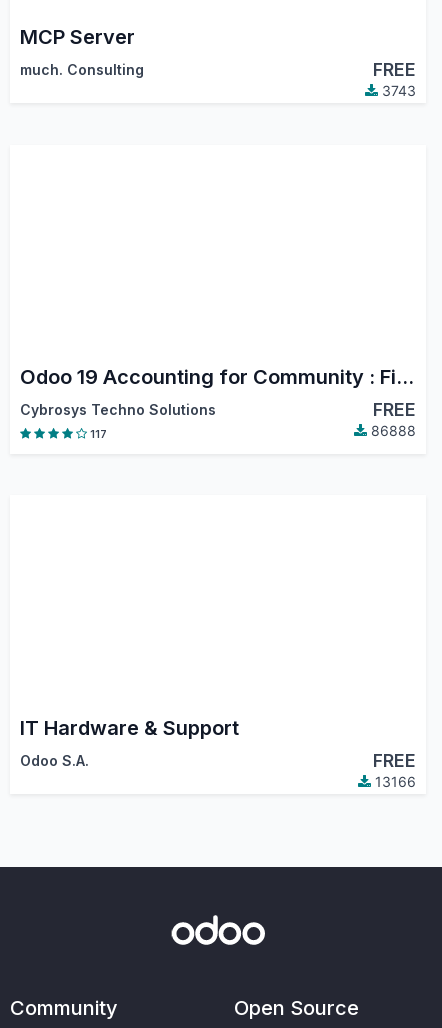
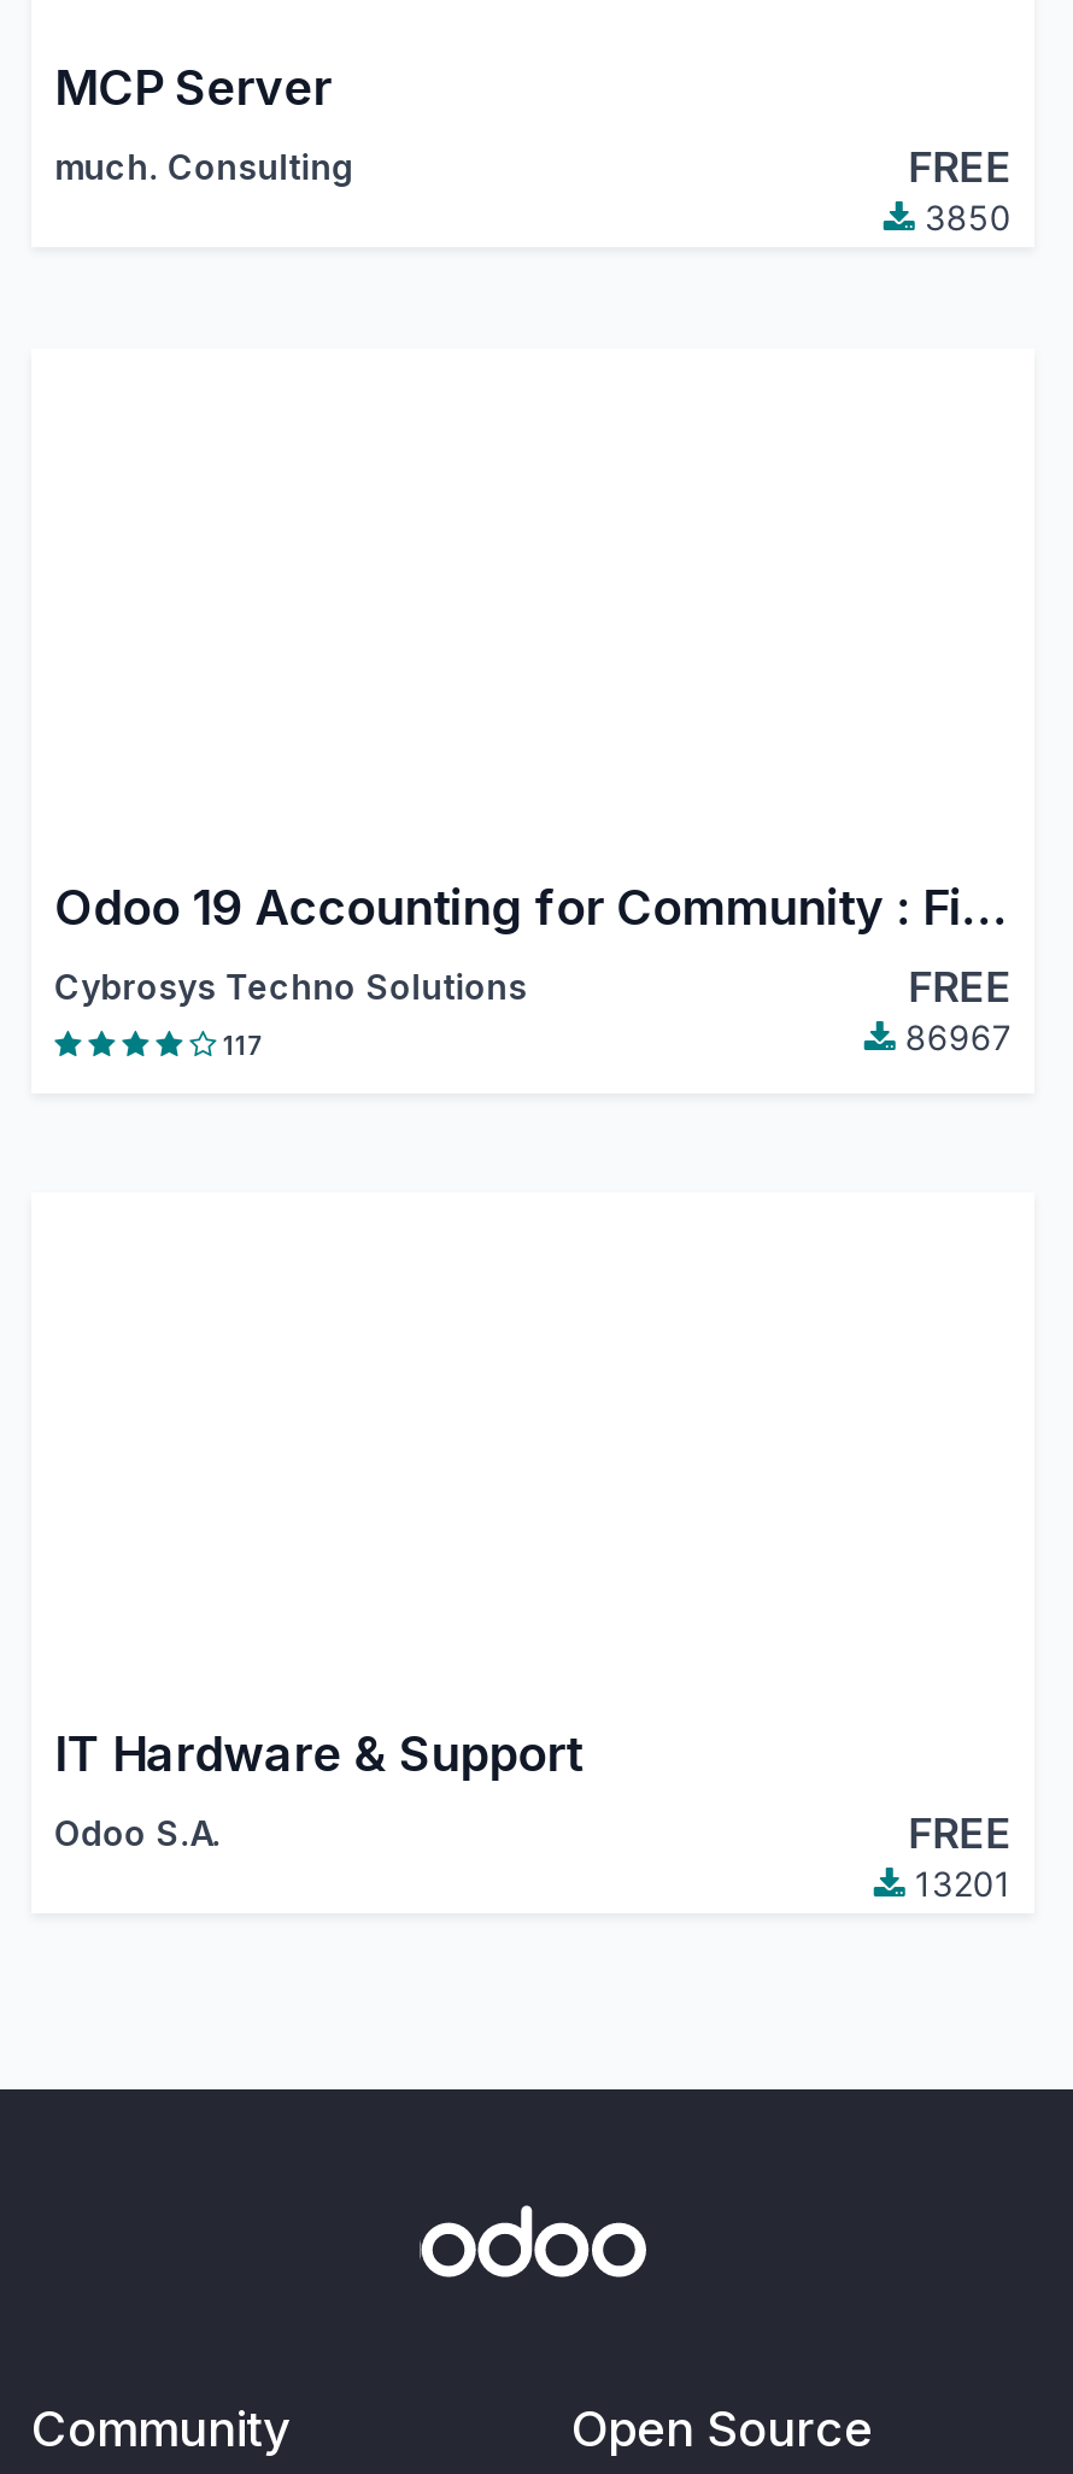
[378,82,416,99] 3743 -> [915,197,1011,238] 3850
[367,422,416,439] 86888 -> [896,1017,1011,1058] 86967
[371,773,416,790] 13166 -> [905,1862,1011,1903] 13201

